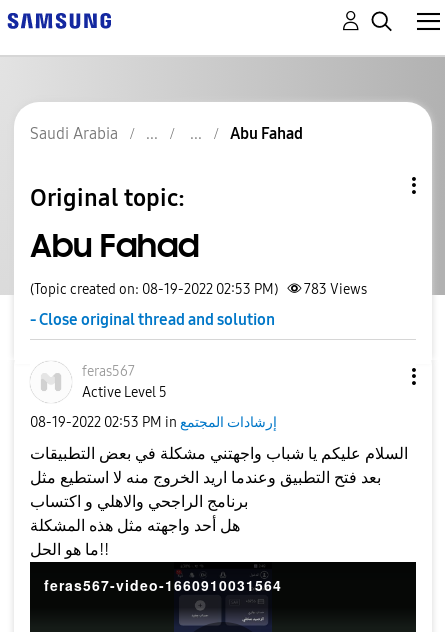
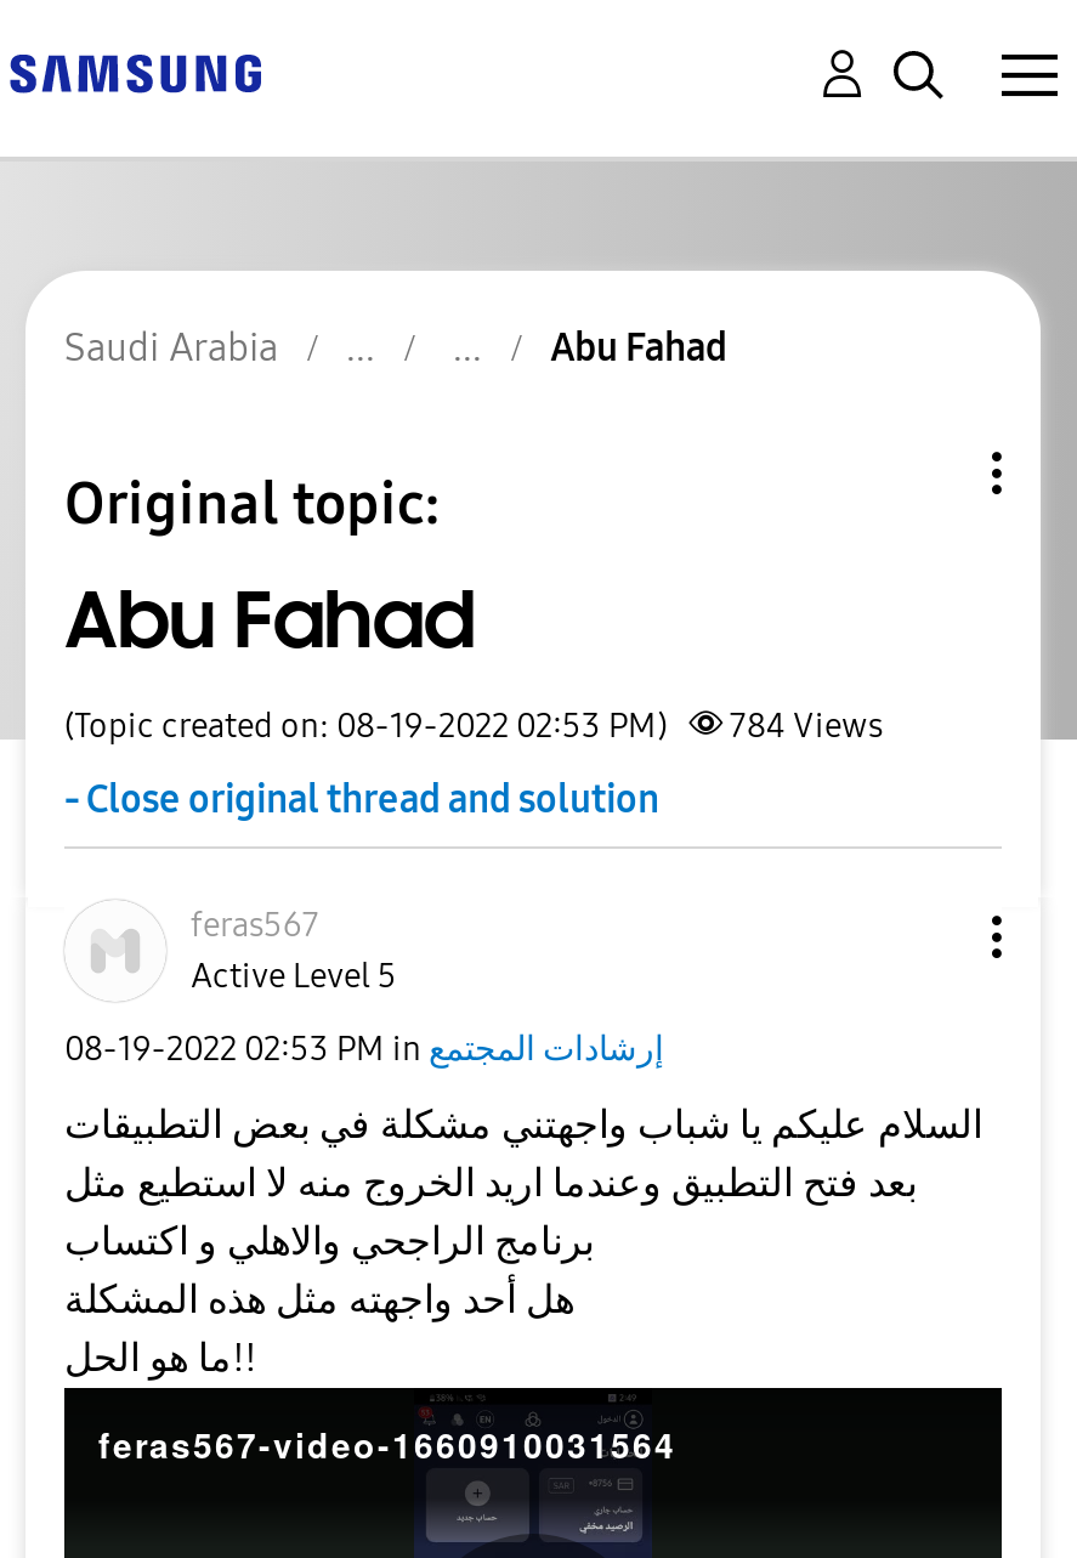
[30,281,367,298] (Topic created on: 08-19-2022 02:53 PM) 783 Views -> [64,706,883,747] (Topic created on: 08-19-2022 02:53 PM) 784 Views

